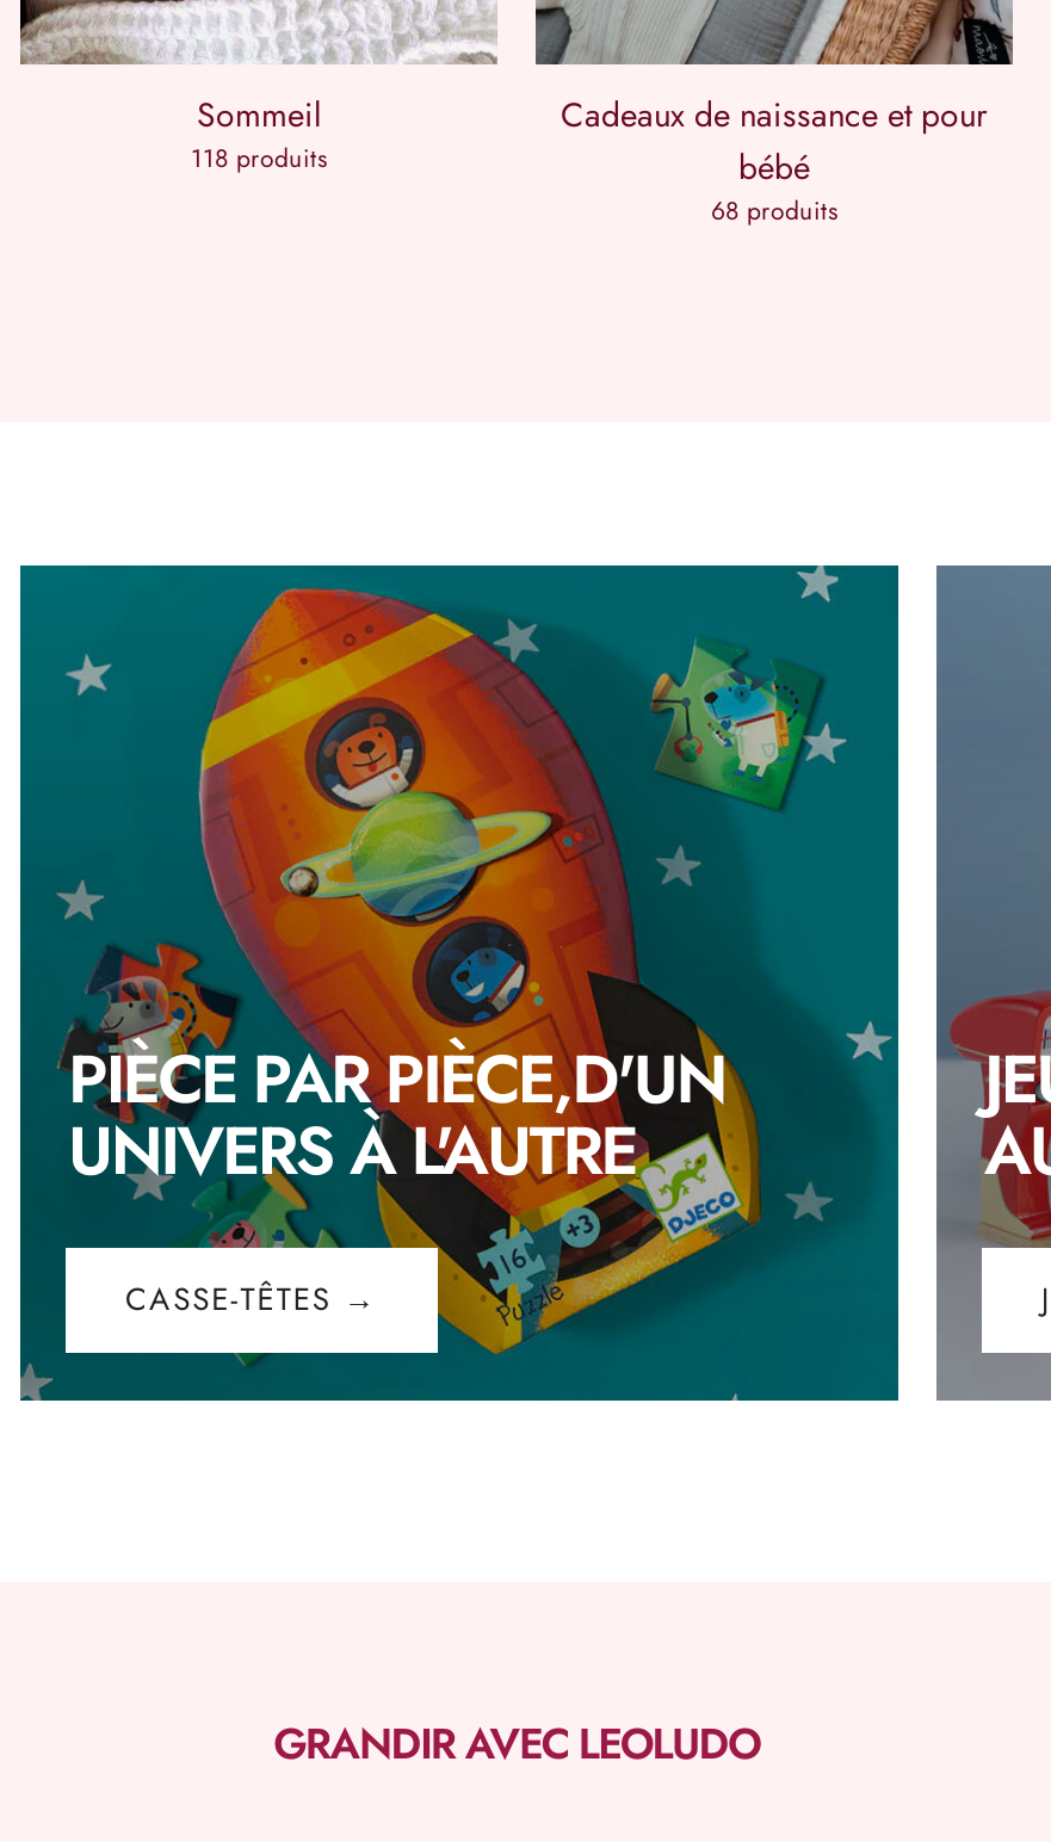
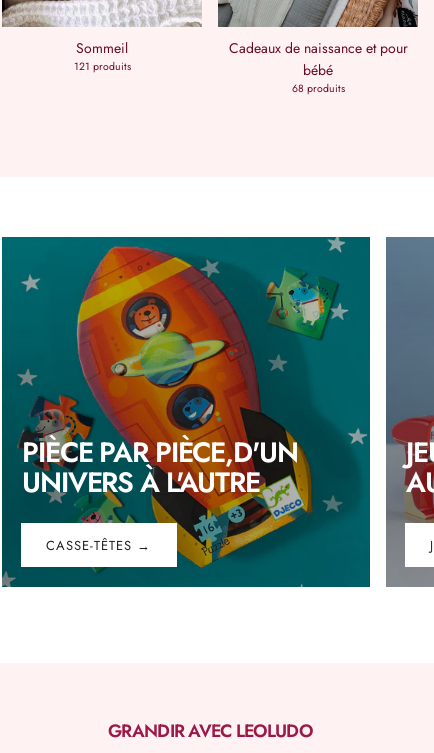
[191,141,327,177] 118 produits -> [73,59,130,74] 121 produits

